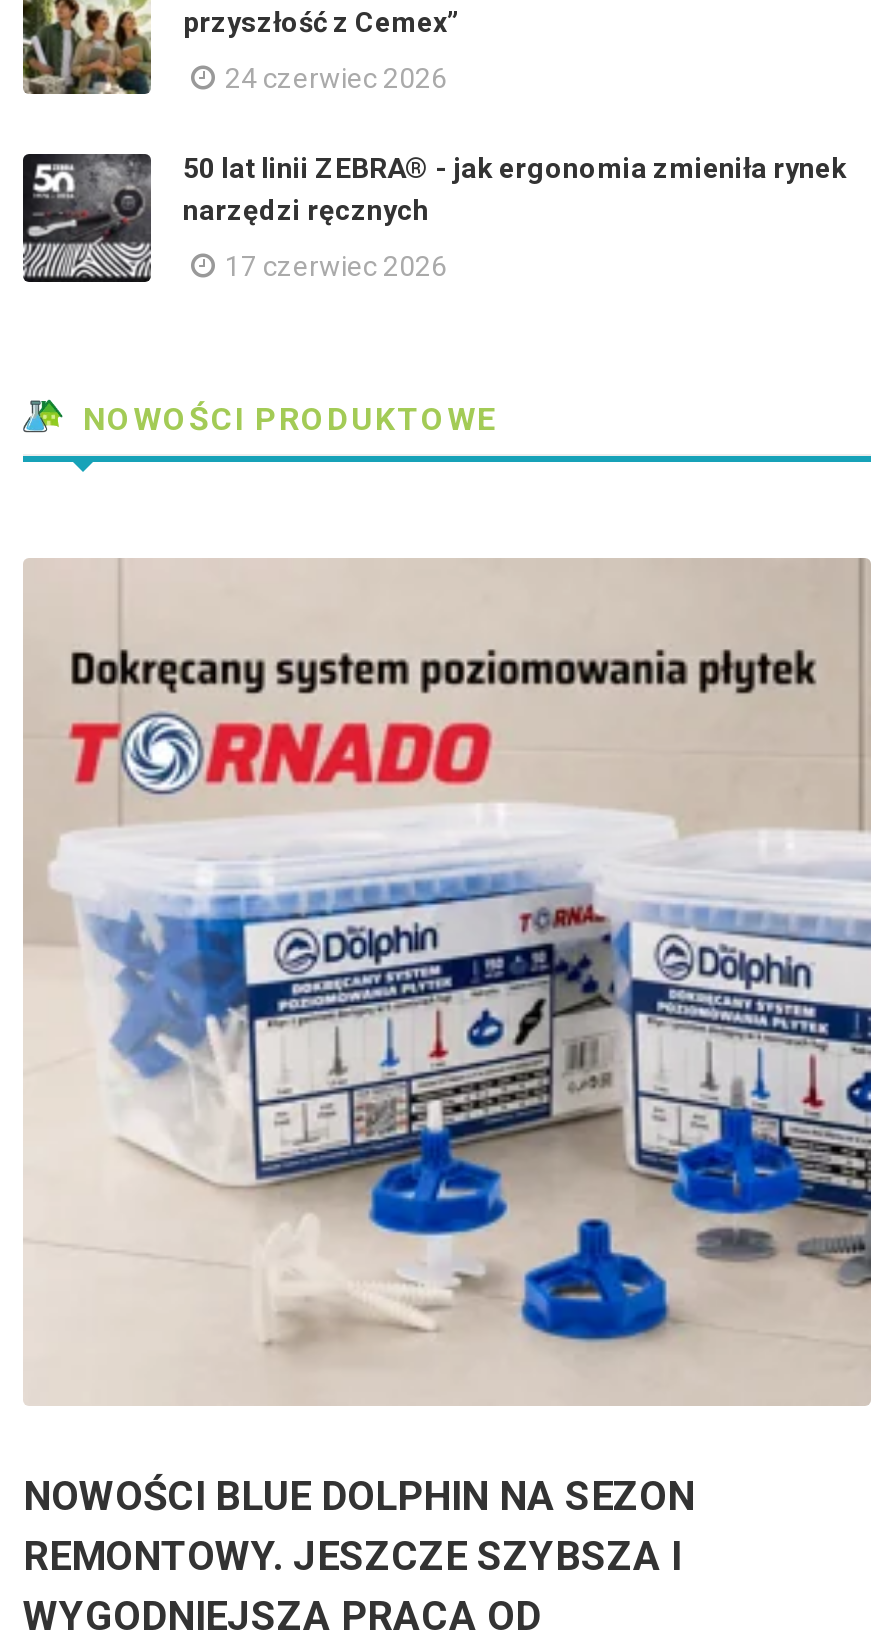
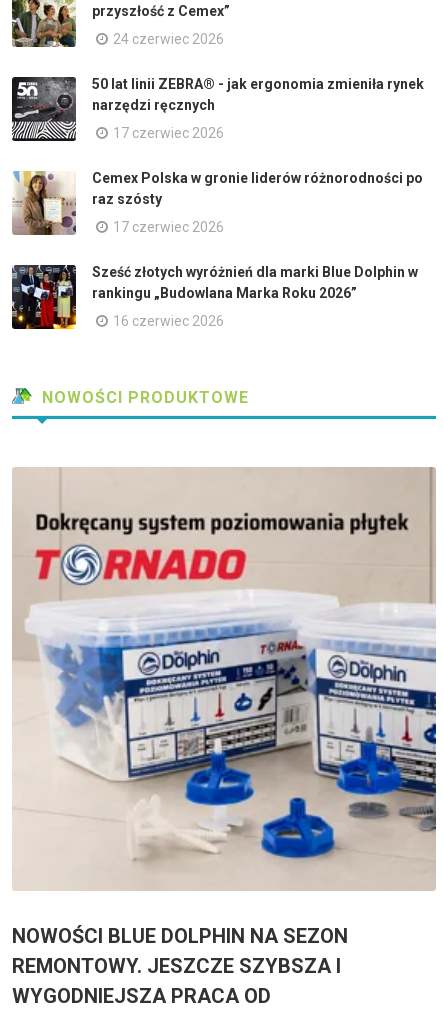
none -> [11,265,77,330] [image]
none -> [12,170,423,329] [image] | Cemex Polska w gronie liderów różnorodności po | raz szósty | 17 czerwiec 2026 | Sześć złotych wyróżnień dla marki Blue Dolphin w | rankingu „Budowlana Marka Roku 2026” | 16 czerwiec 2026

